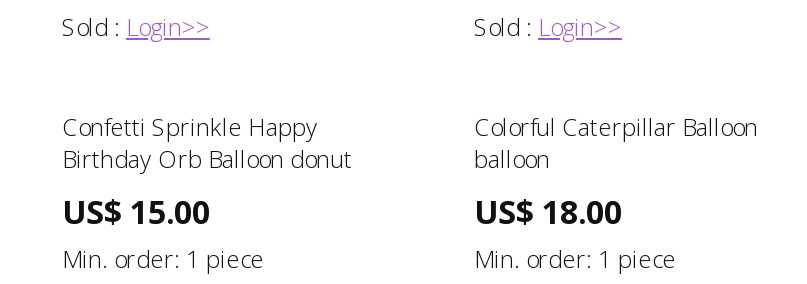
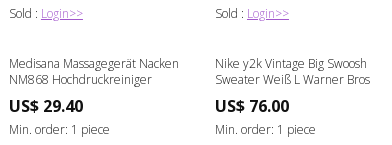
[62,109,352,233] Confetti Sprinkle Happy | Birthday Orb Balloon donut | US$ 15.00 -> [9,54,179,116] Medisana Massagegerät Nacken | NM868 Hochdruckreiniger | US$ 29.40
[474,109,758,233] Colorful Caterpillar Balloon | balloon | US$ 18.00 -> [215,54,370,116] Nike y2k Vintage Big Swoosh | Sweater Weiß L Warner Bros | US$ 76.00

